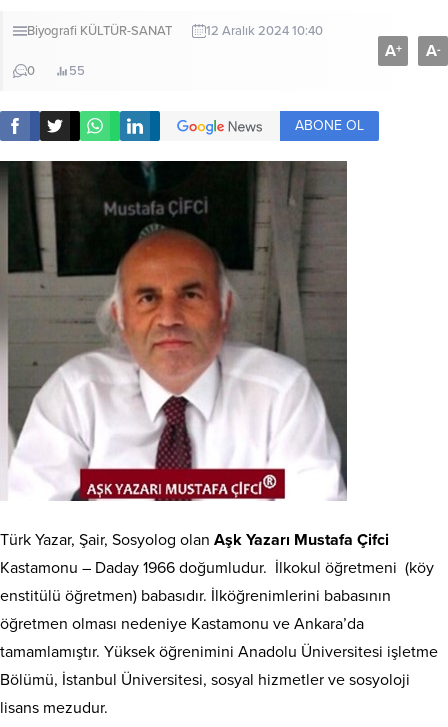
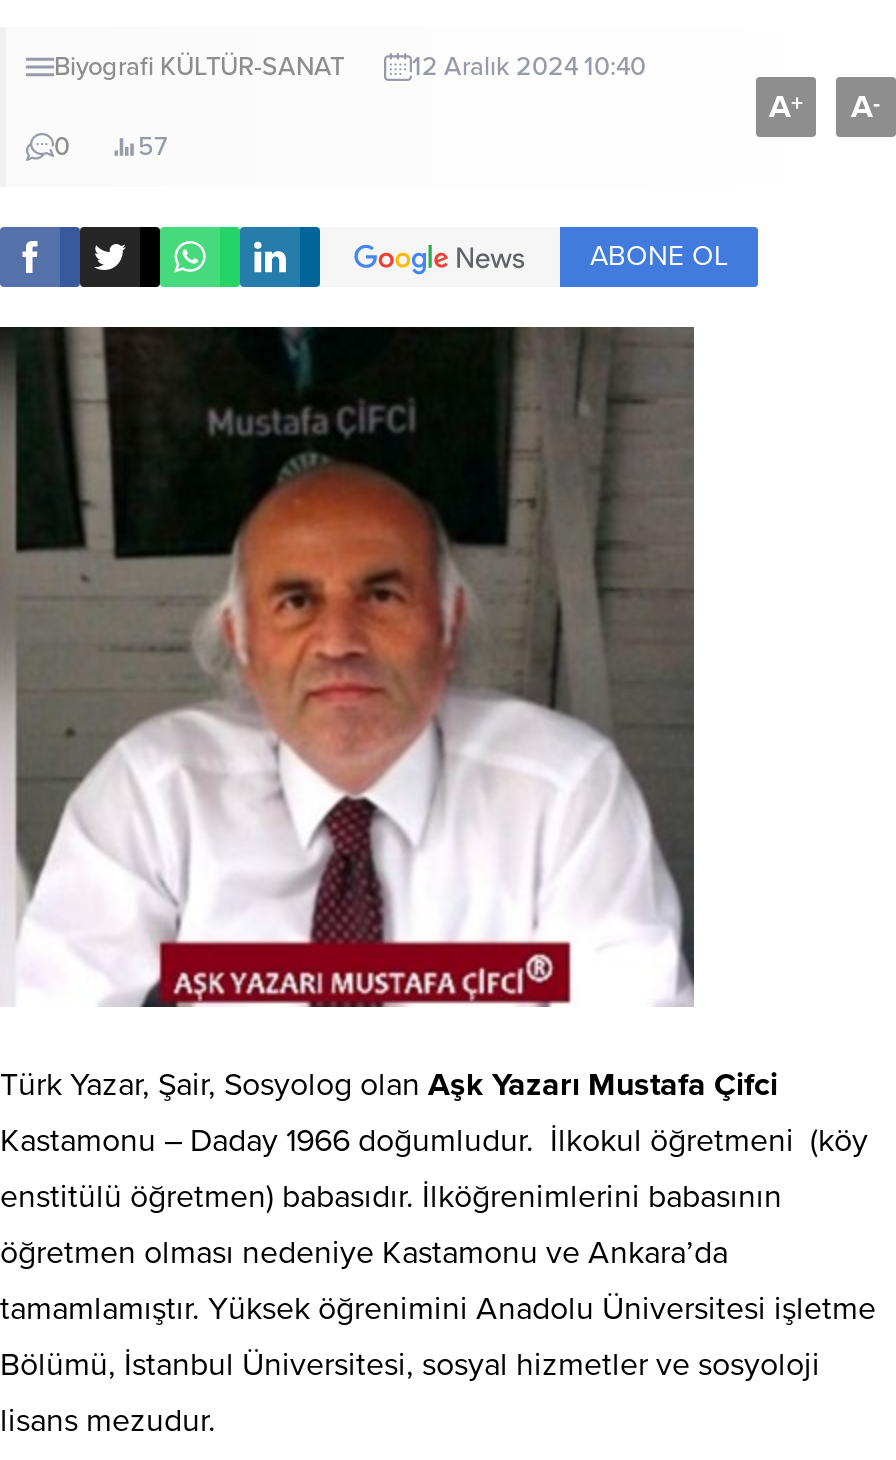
[69,63,85,79] 55 -> [138,131,168,163] 57

